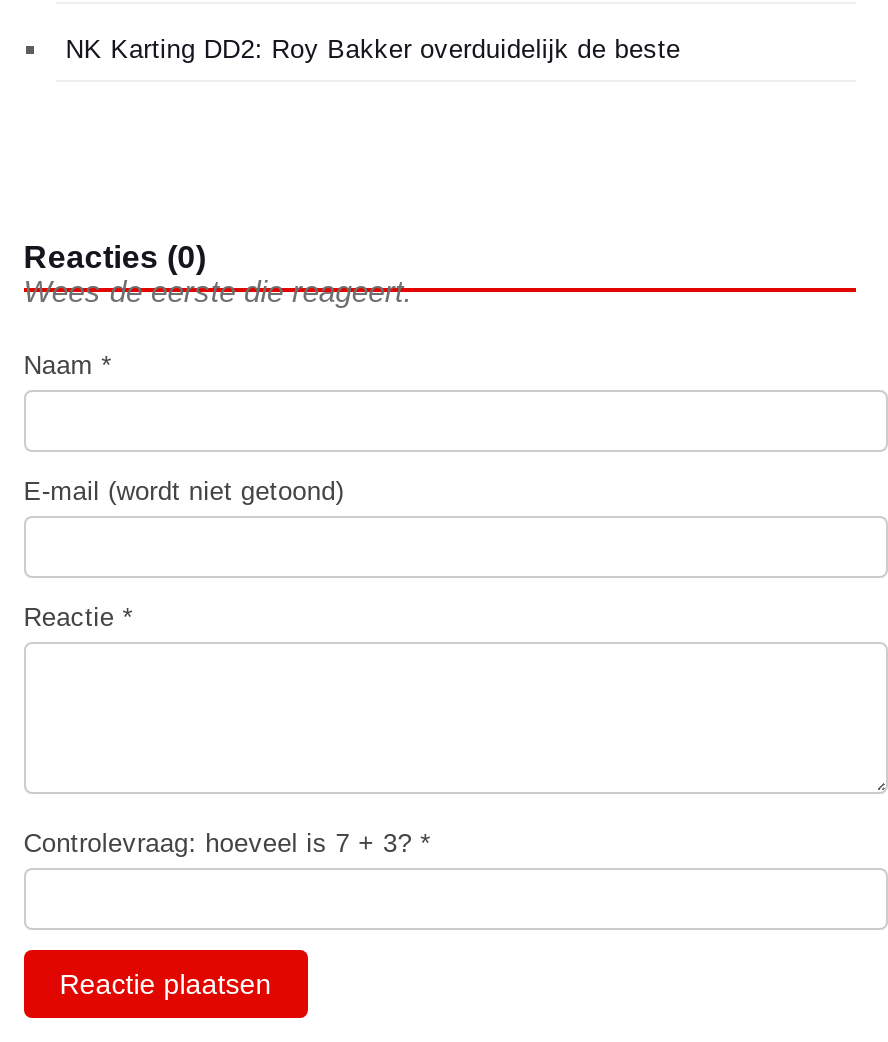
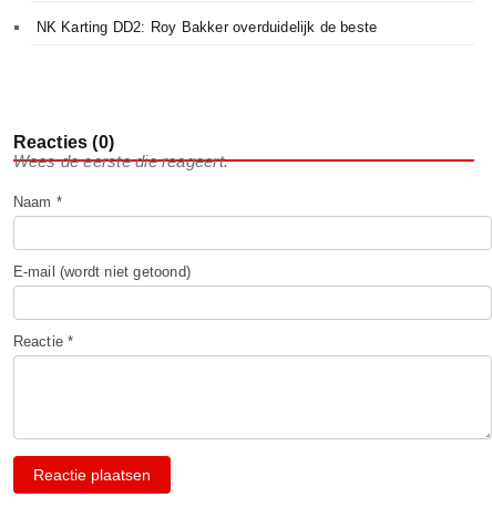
[23,828,431,858] Controlevraag: hoeveel is 7 + 3? * -> none

